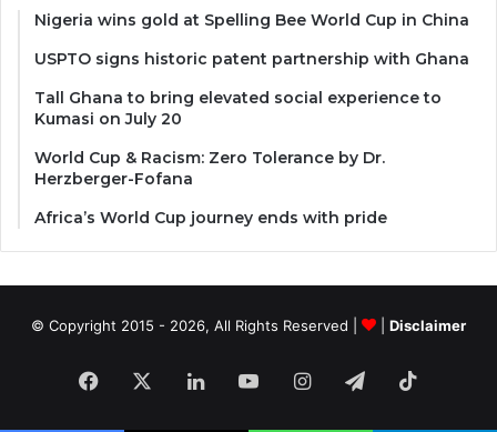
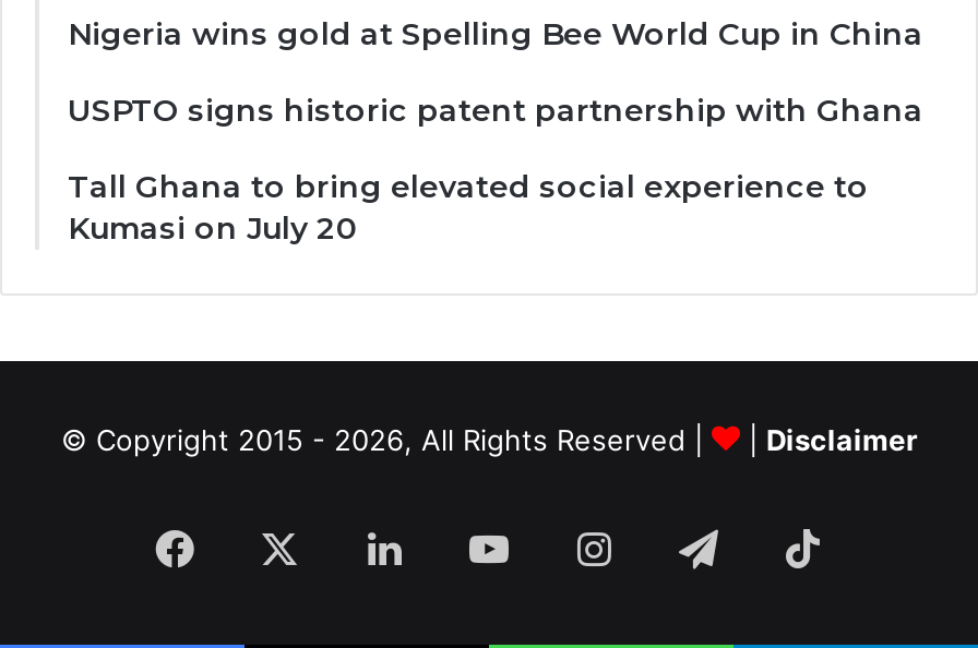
[34,147,387,227] World Cup & Racism: Zero Tolerance by Dr. | Herzberger-Fofana | Africa’s World Cup journey ends with pride -> none

